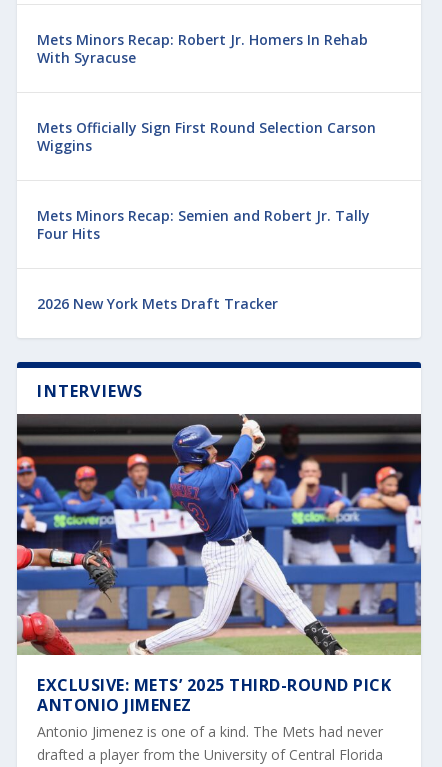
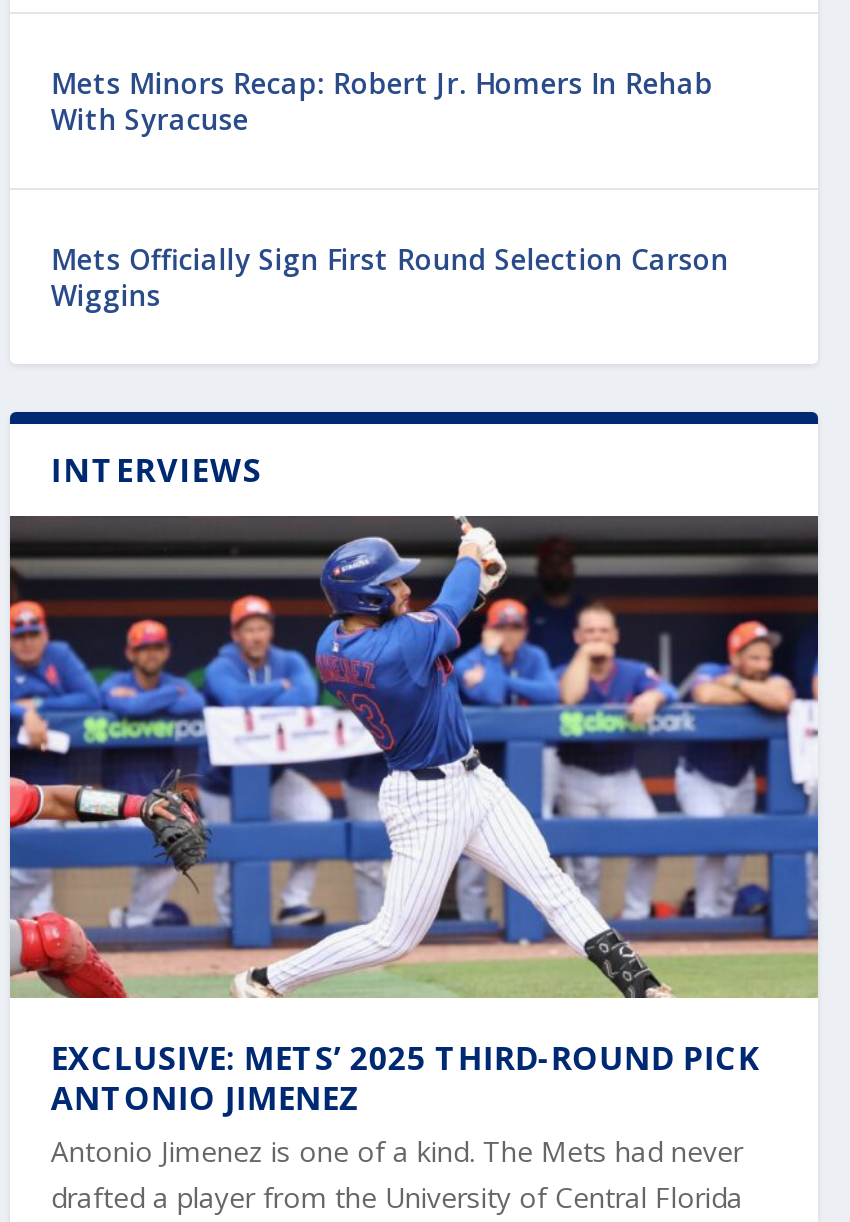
[37,205,370,242] Mets Minors Recap: Semien and Robert Jr. Tally | Four Hits -> none
[37,293,278,312] 2026 New York Mets Draft Tracker -> none

